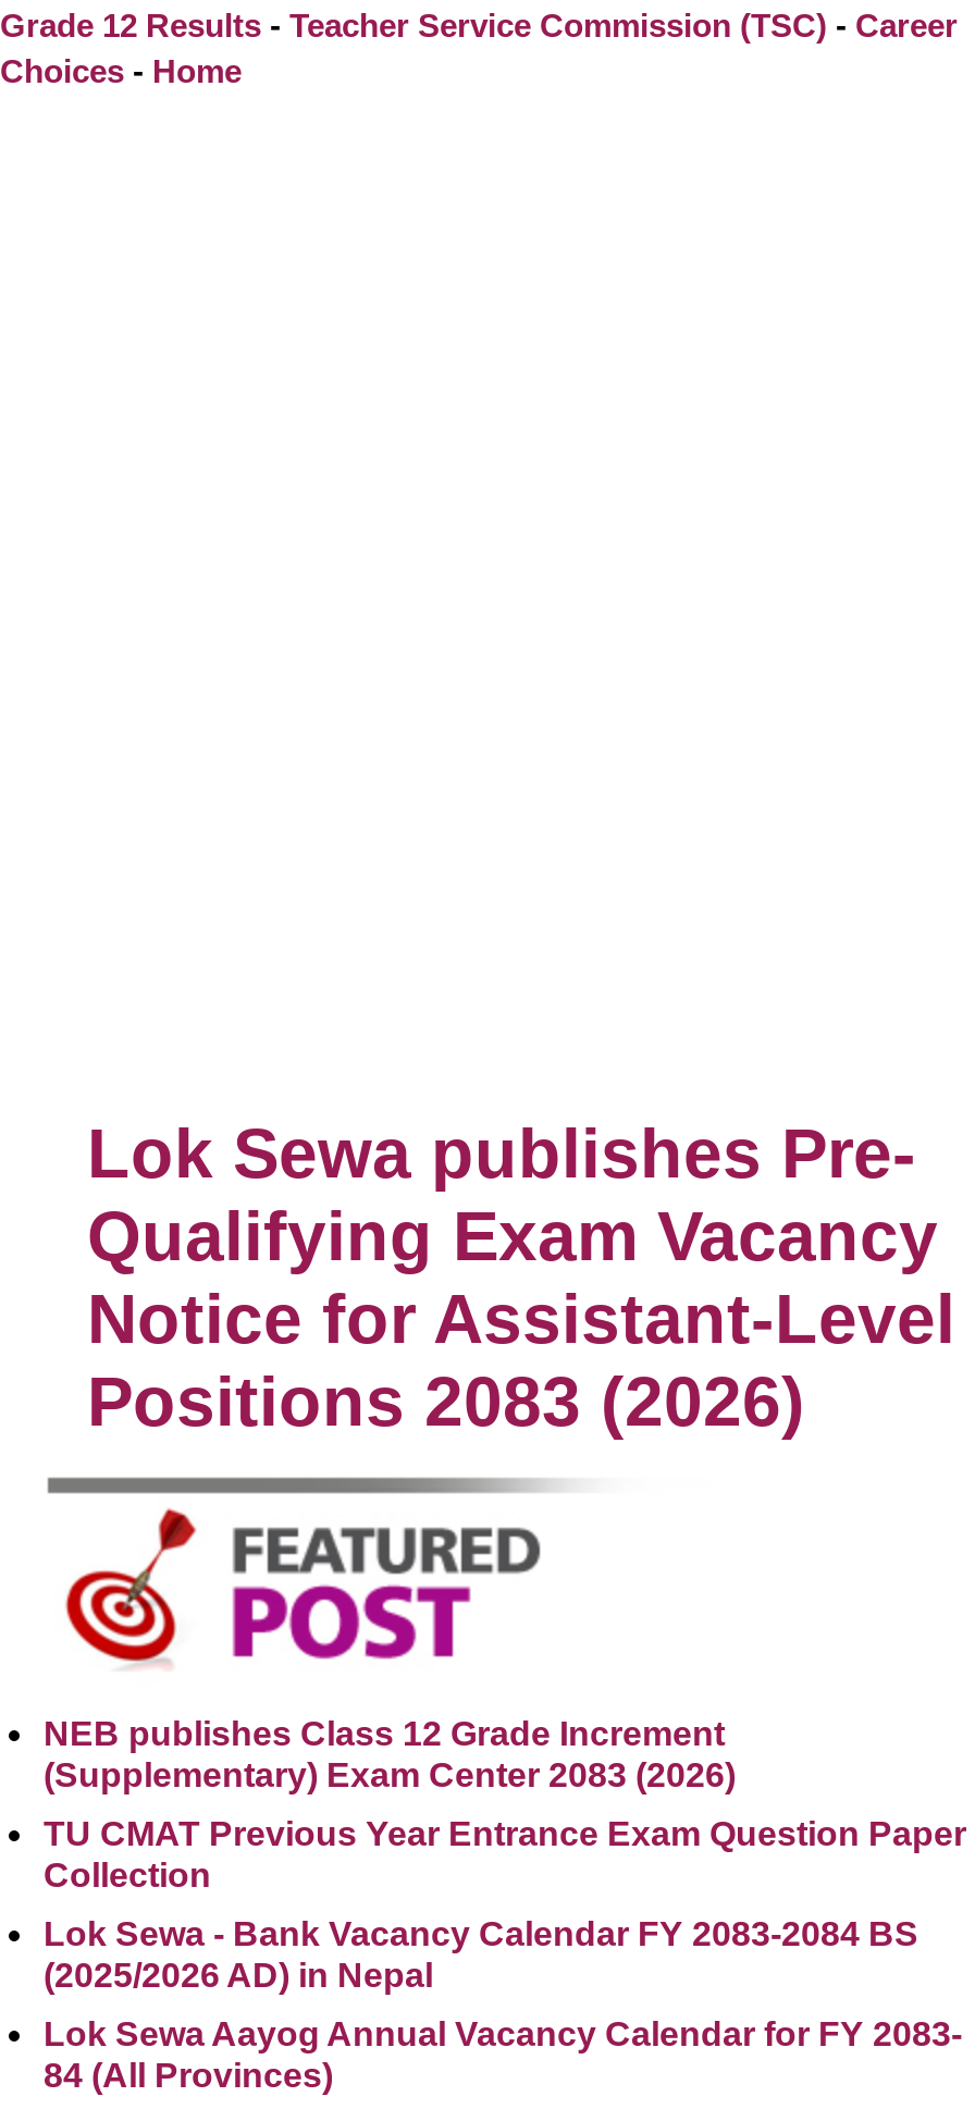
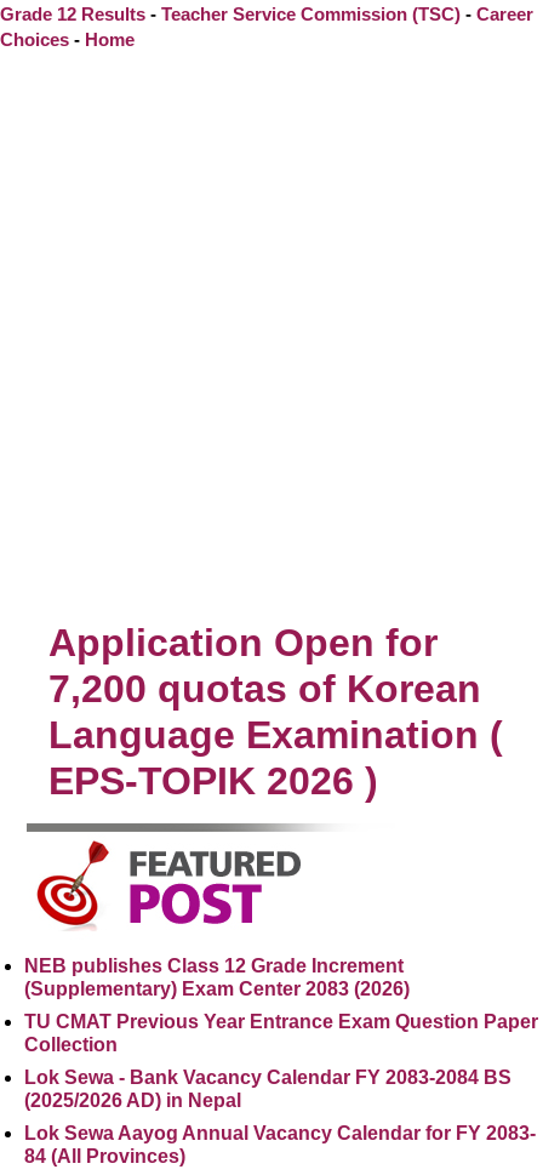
[87,1114,955,1440] Lok Sewa publishes Pre- | Qualifying Exam Vacancy | Notice for Assistant-Level | Positions 2083 (2026) -> [48,621,503,802] Application Open for | 7,200 quotas of Korean | Language Examination ( | EPS-TOPIK 2026 )

